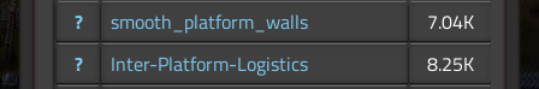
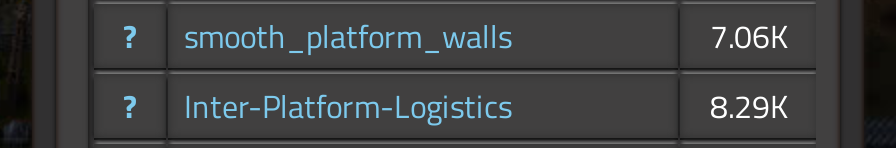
[427,8,474,37] 7.04K -> [710,13,788,61] 7.06K
[427,50,474,79] 8.25K -> [710,83,788,131] 8.29K

